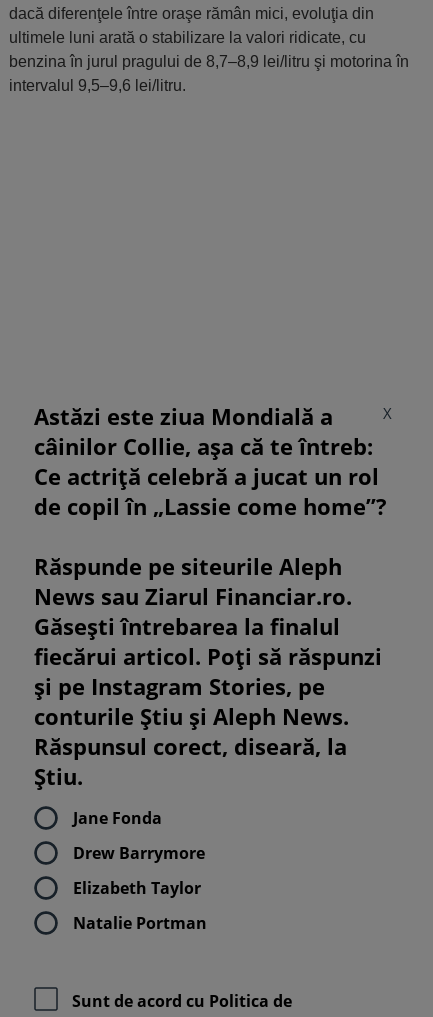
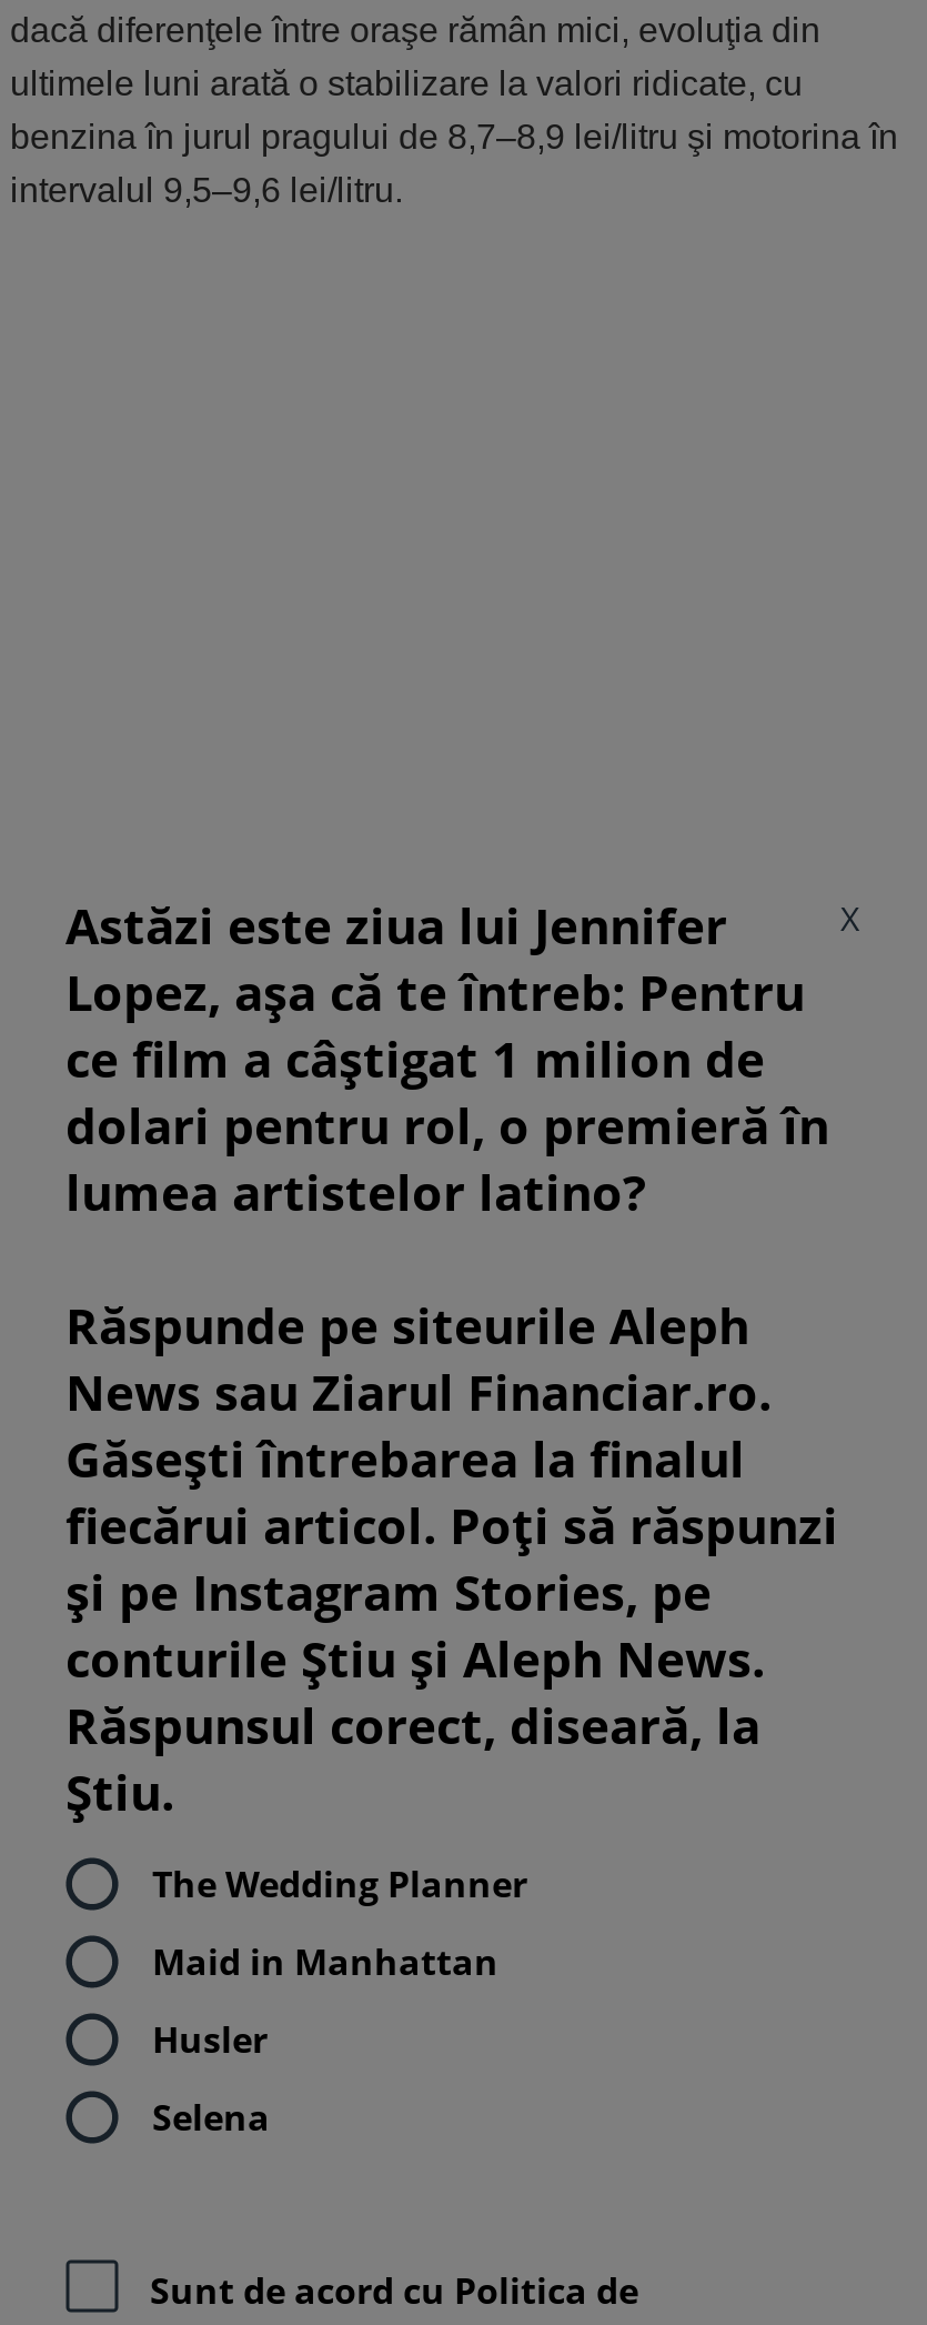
[34,401,387,521] Astăzi este ziua Mondială a | câinilor Collie, așa că te întreb: | Ce actriță celebră a jucat un rol | de copil în „Lassie come home”? -> [66,890,829,1223] Astăzi este ziua lui Jennifer | Lopez, așa că te întreb: Pentru | ce film a câștigat 1 milion de | dolari pentru rol, o premieră în | lumea artistelor latino?
[73,807,162,829] Jane Fonda -> [152,1860,527,1909] The Wedding Planner
[73,842,205,864] Drew Barrymore -> [152,1938,498,1987] Maid in Manhattan
[73,877,201,899] Elizabeth Taylor -> [152,2016,268,2064] Husler
[73,912,207,934] Natalie Portman -> [152,2093,270,2142] Selena

